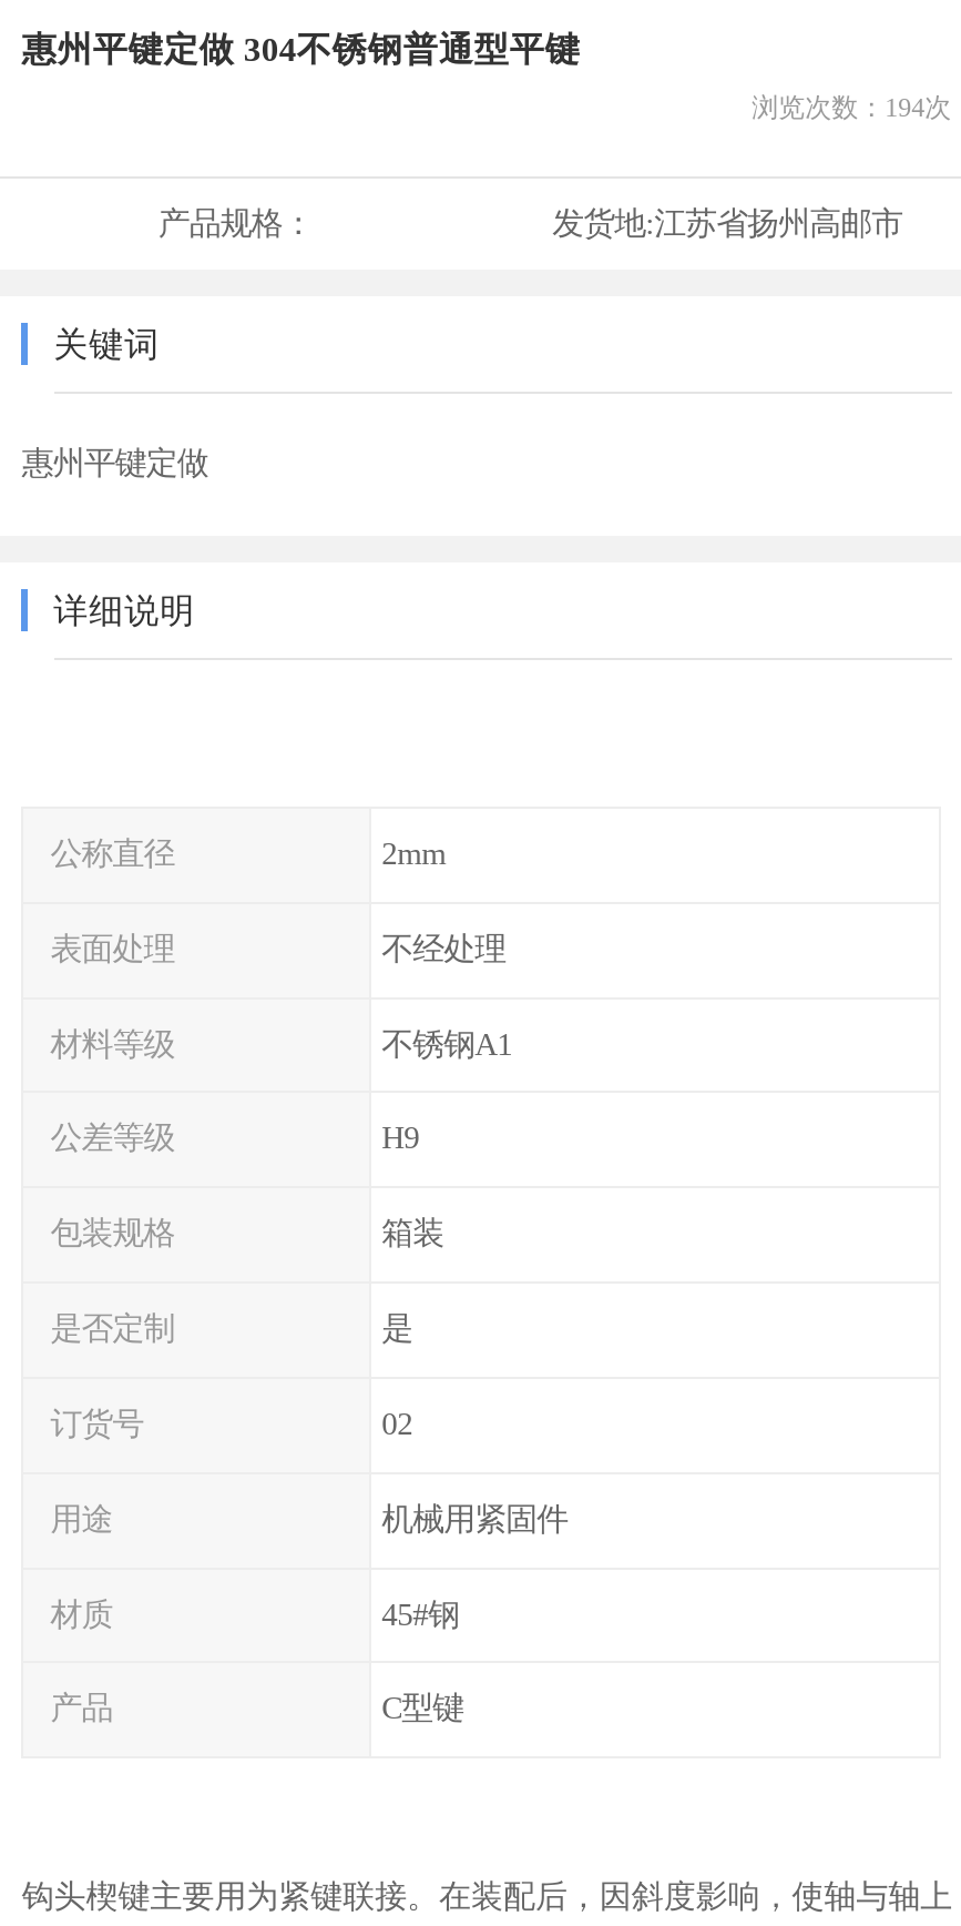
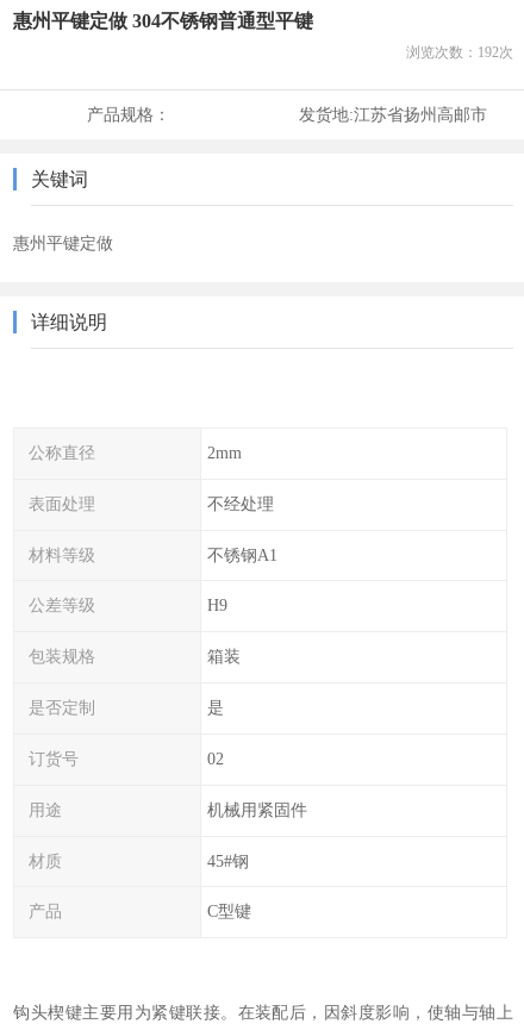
[752,92,951,123] 浏览次数：194次 -> [406,44,513,61] 浏览次数：192次

